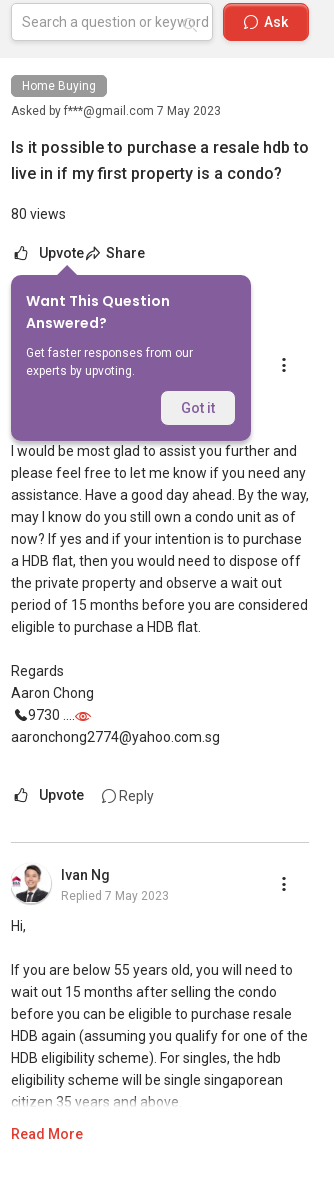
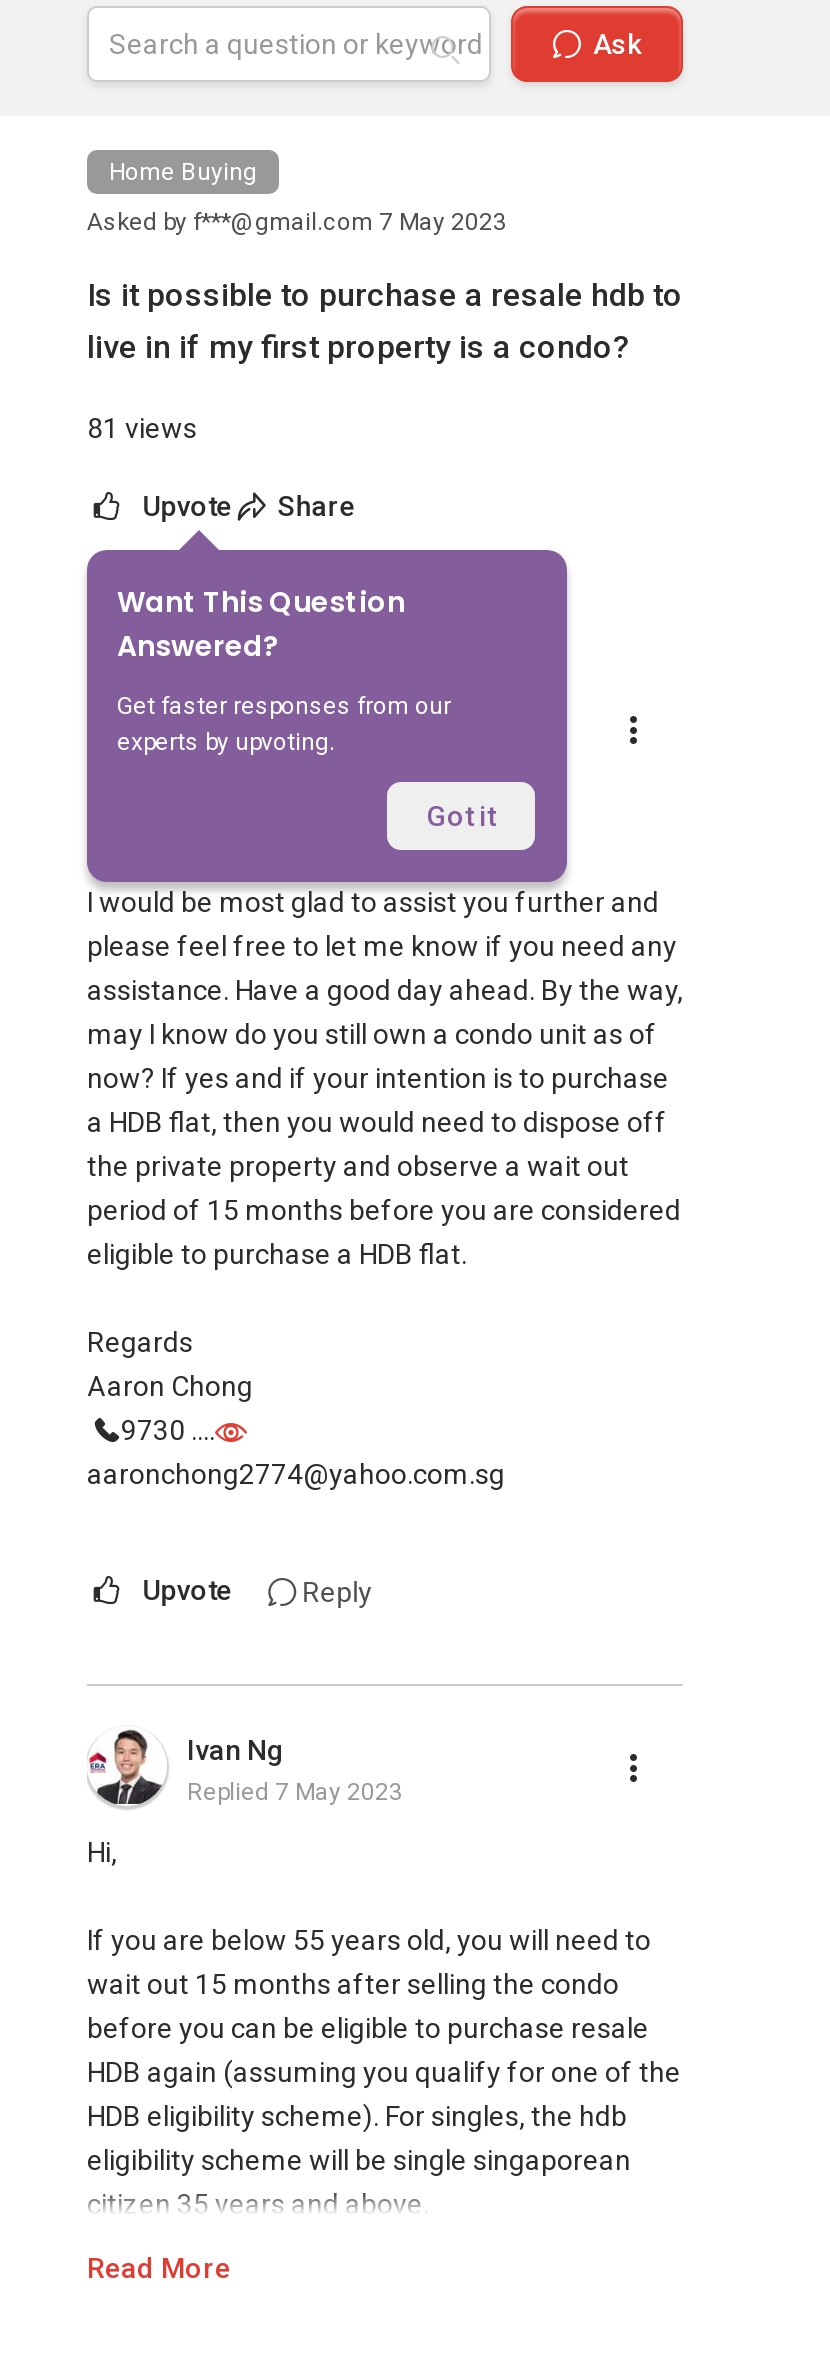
[11,206,66,222] 80 views -> [87,412,197,444] 81 views

